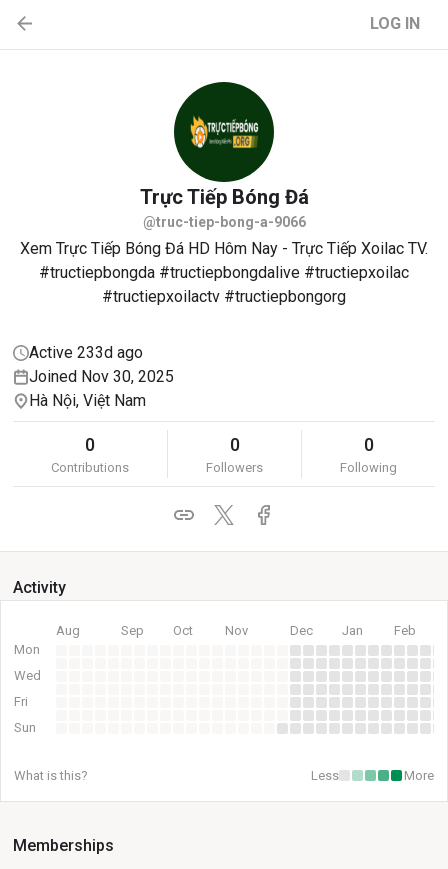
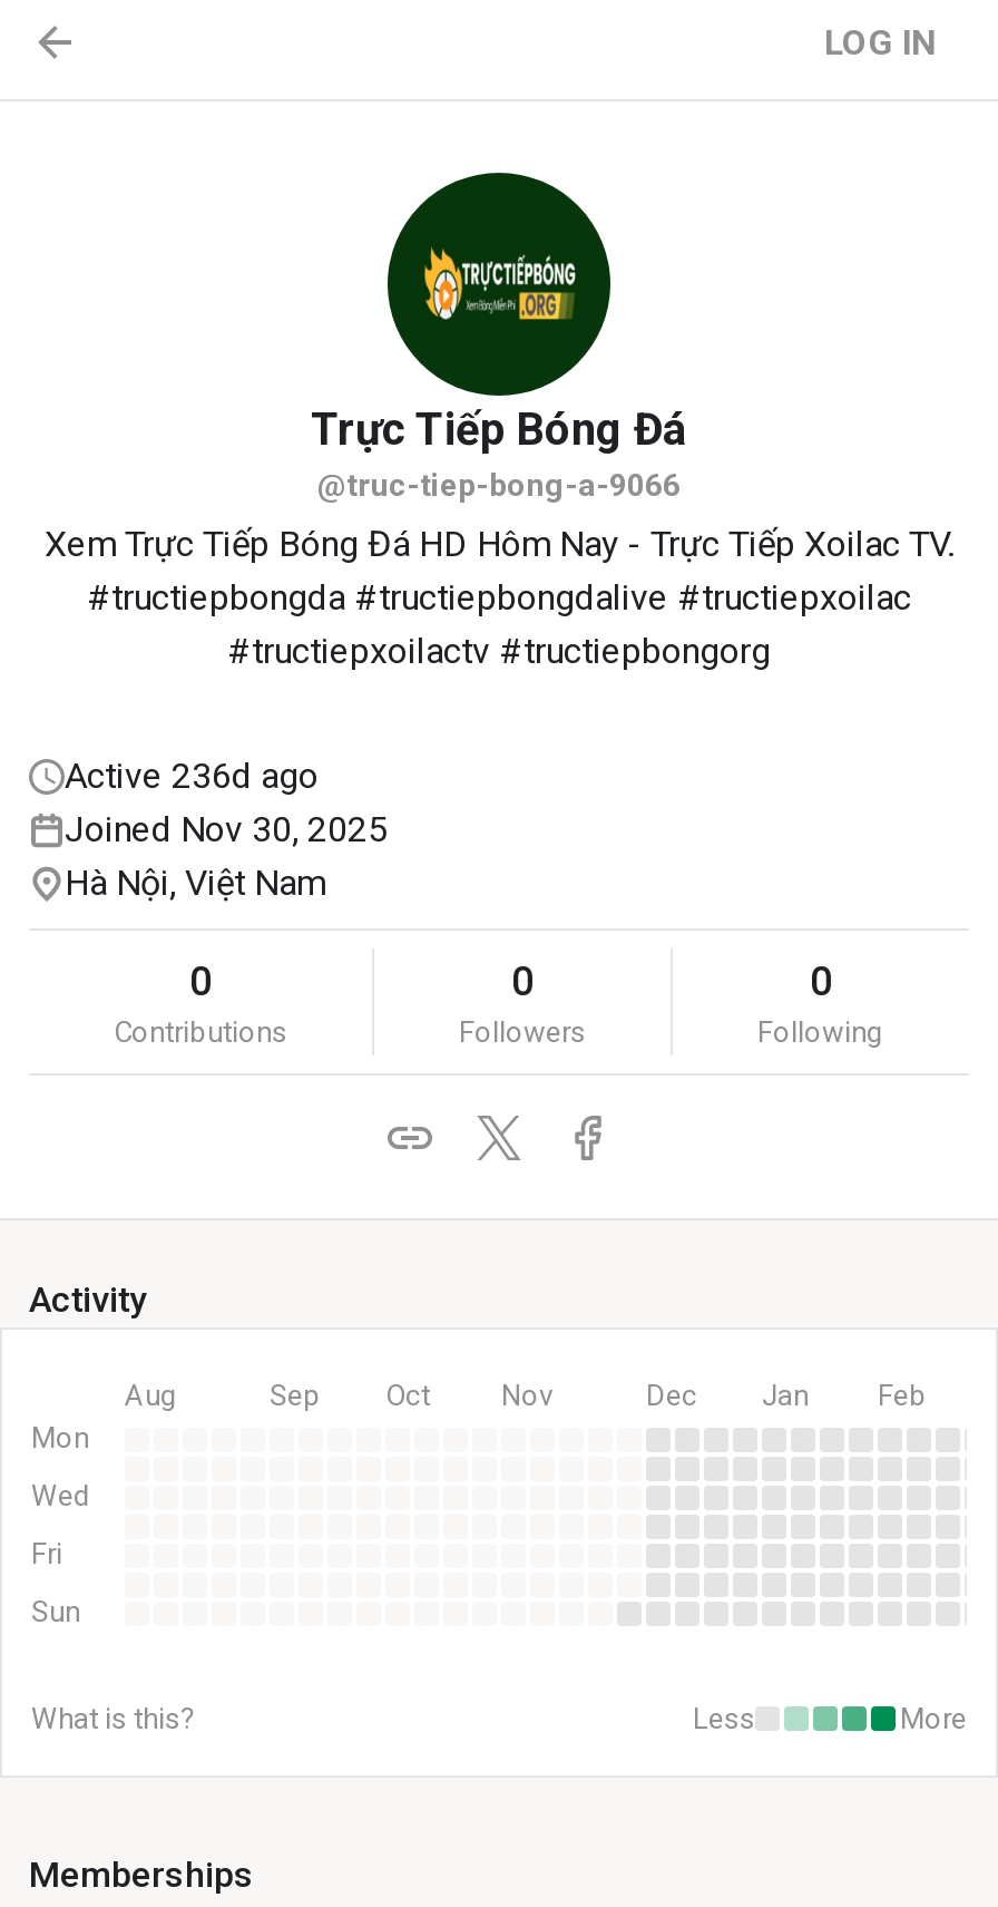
[29,343,143,362] Active 233d ago -> [65,755,319,797] Active 236d ago

